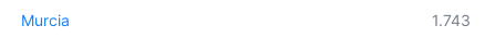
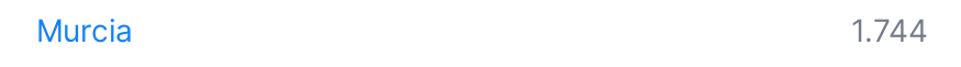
[432,10,471,29] 1.743 -> [851,10,928,47] 1.744

